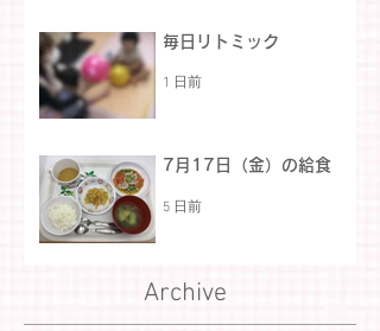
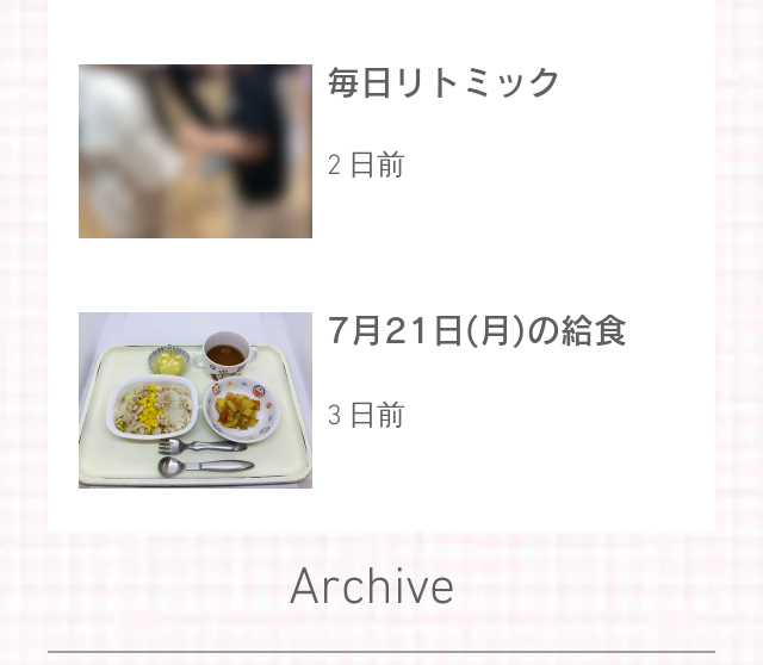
[38,31,202,120] [image] | 1 日前 -> [76,62,405,241] [image] | 2 日前
[39,157,331,244] [image] | 7月17日（金）の給食 -> [81,315,627,489] [image] | 7月21日(月)の給食
[163,199,202,216] 5 日前 -> [327,400,405,433] 3 日前

